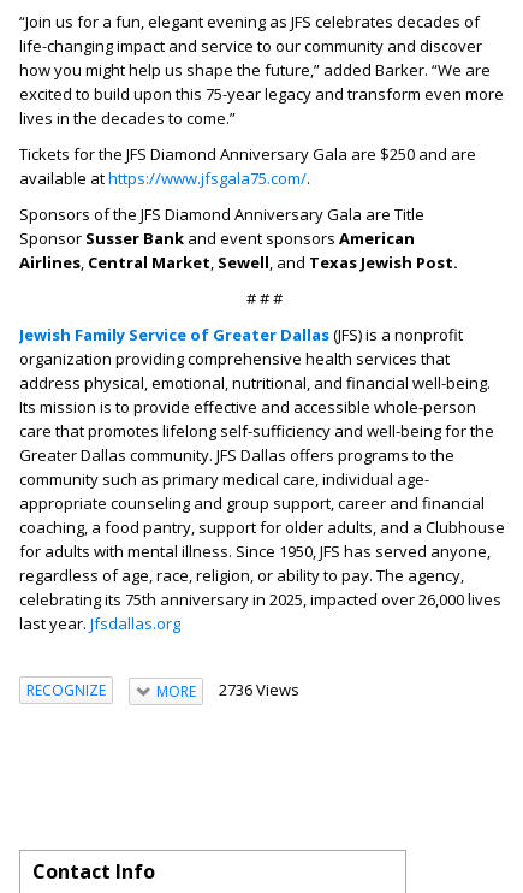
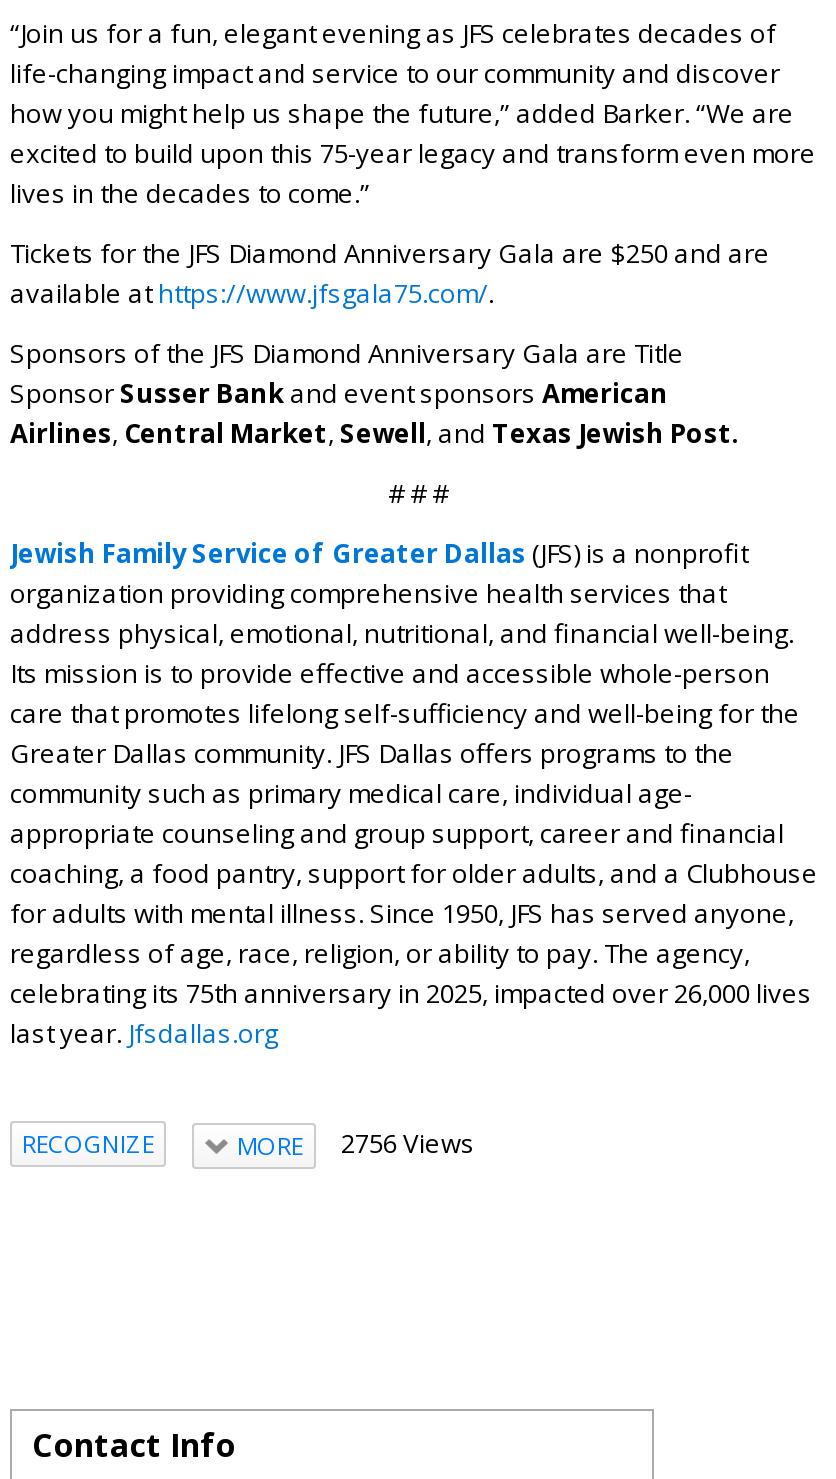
[156,679,299,701] MORE 2736 Views -> [237,1125,475,1163] MORE 2756 Views

